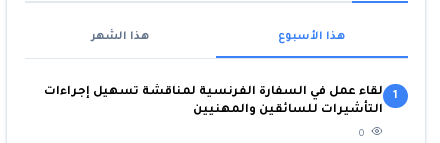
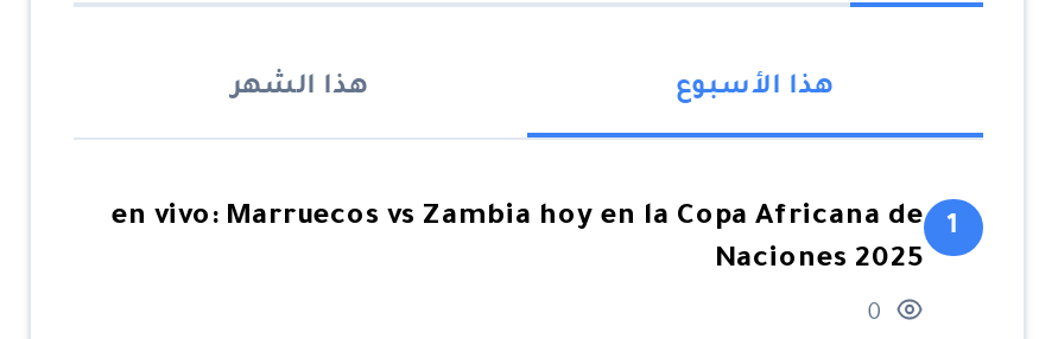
[44,86,383,117] لقاء عمل في السفارة الفرنسية لمناقشة تسهيل إجراءات | التأشيرات للسائقين والمهنيين -> [112,203,924,276] en vivo: Marruecos vs Zambia hoy en la Copa Africana de | Naciones 2025

